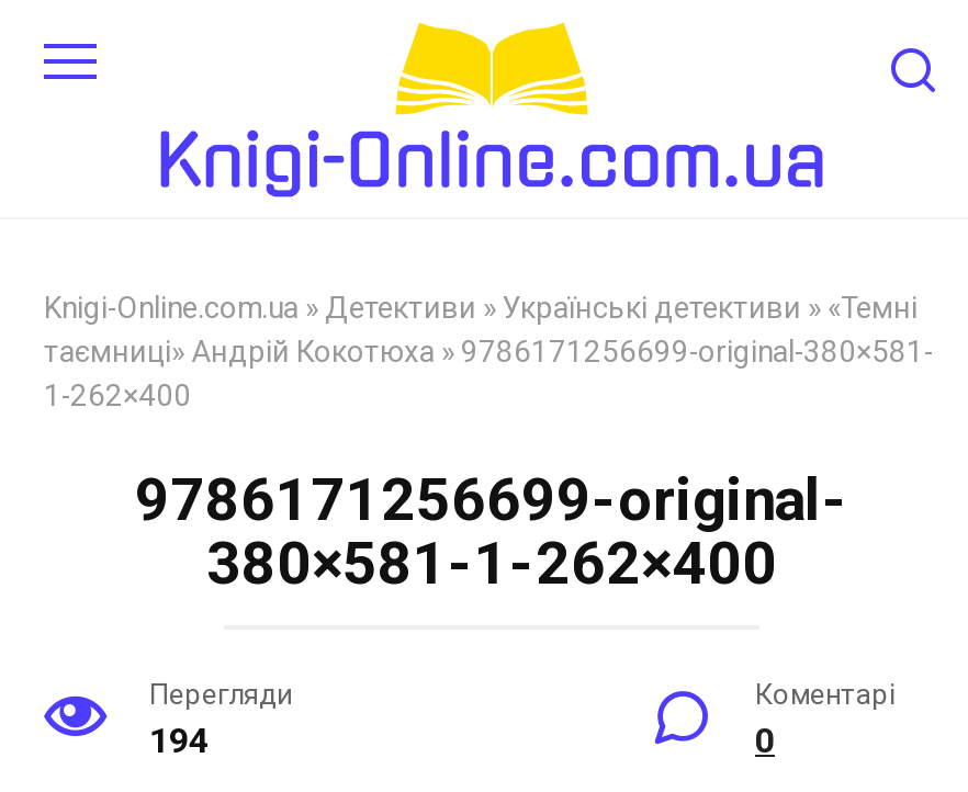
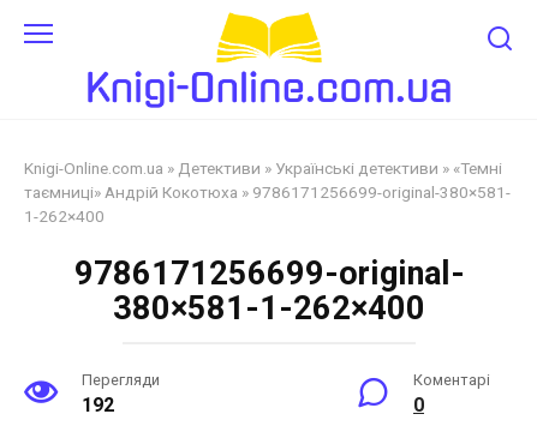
[149,720,209,761] 194 -> [82,394,114,416] 192

